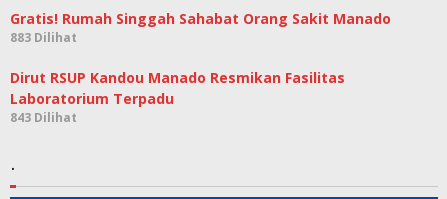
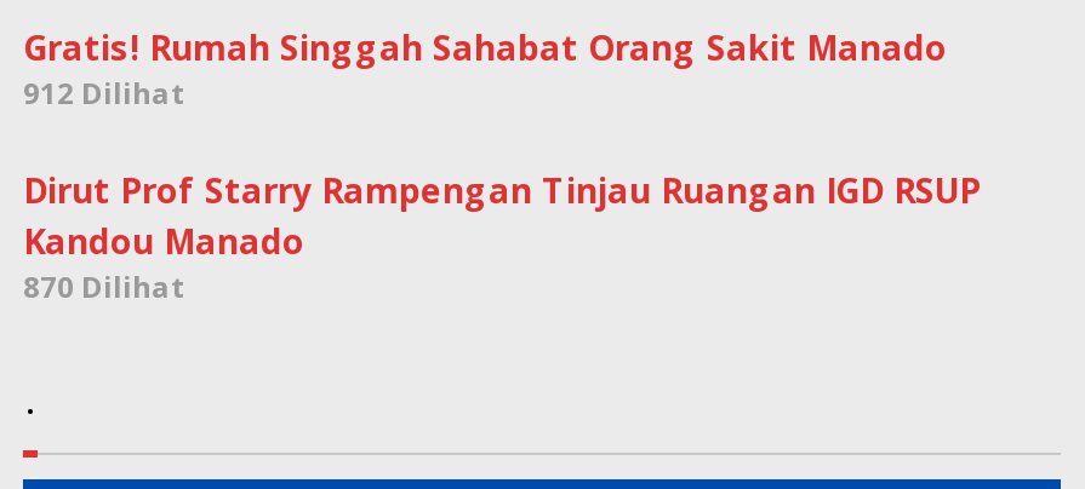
[10,29,77,46] 883 Dilihat -> [23,72,185,113] 912 Dilihat
[10,68,345,126] Dirut RSUP Kandou Manado Resmikan Fasilitas | Laboratorium Terpadu | 843 Dilihat -> [23,167,981,307] Dirut Prof Starry Rampengan Tinjau Ruangan IGD RSUP | Kandou Manado | 870 Dilihat

